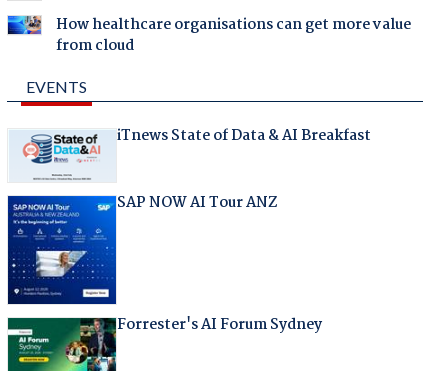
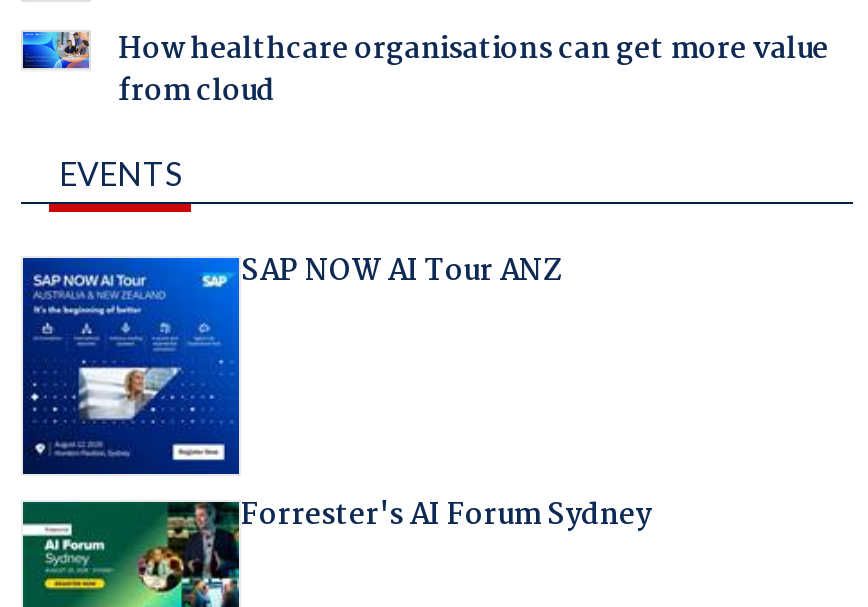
[10,124,371,181] [image] | iTnews State of Data & AI Breakfast -> none

